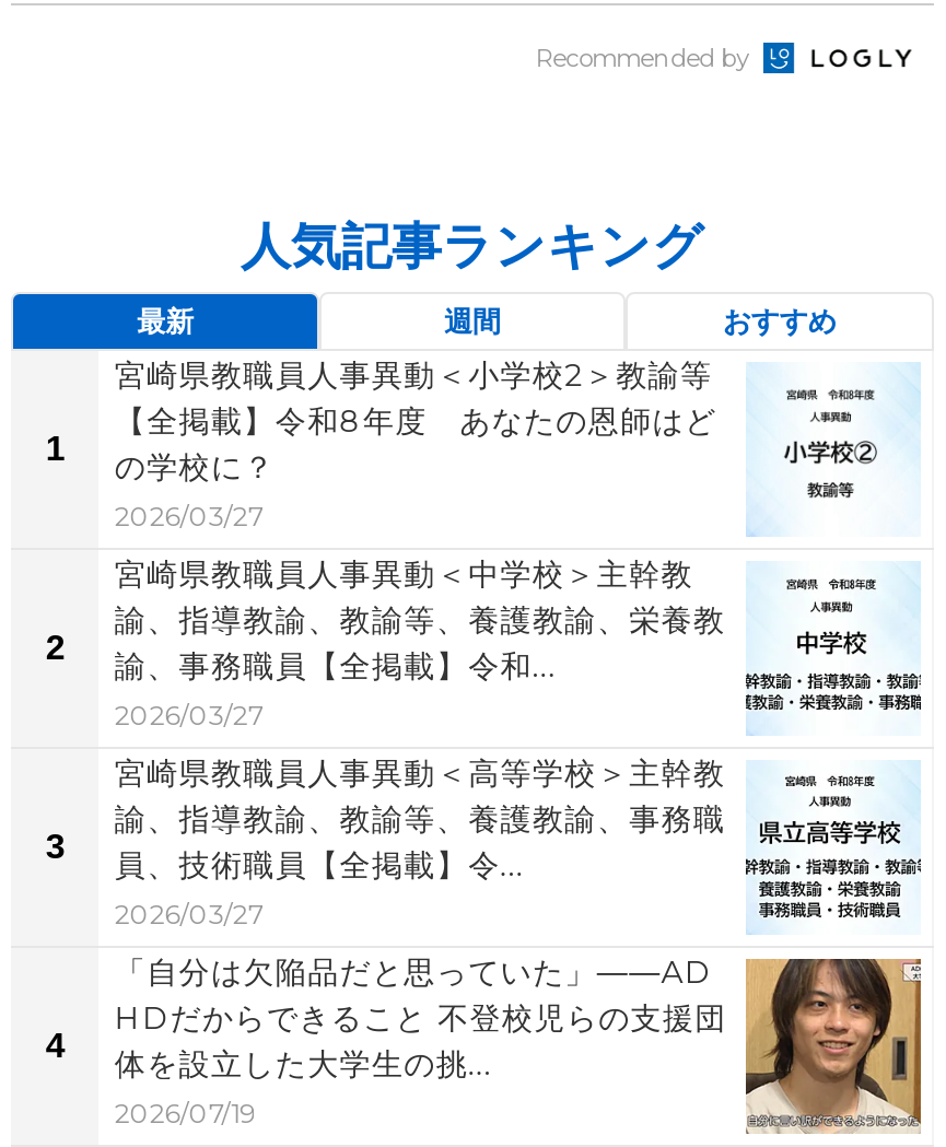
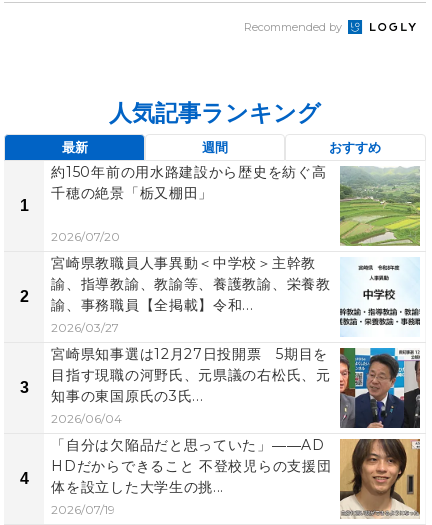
[115,355,921,537] [image] | 宮崎県教職員人事異動＜小学校2＞教諭等 | 【全掲載】令和8年度 あなたの恩師はど | の学校に？ | 2026/03/27 -> [51,163,421,247] [image] | 約150年前の用水路建設から歴史を紡ぐ高 | 千穂の絶景「栃又棚田」 | 2026/07/20
[115,753,921,935] [image] | 宮崎県教職員人事異動＜高等学校＞主幹教 | 諭、指導教諭、教諭等、養護教諭、事務職 | 員、技術職員【全掲載】令... | 2026/03/27 -> [51,345,421,429] [image] | 宮崎県知事選は12月27日投開票 5期目を | 目指す現職の河野氏、元県議の右松氏、元 | 知事の東国原氏の3氏... | 2026/06/04

